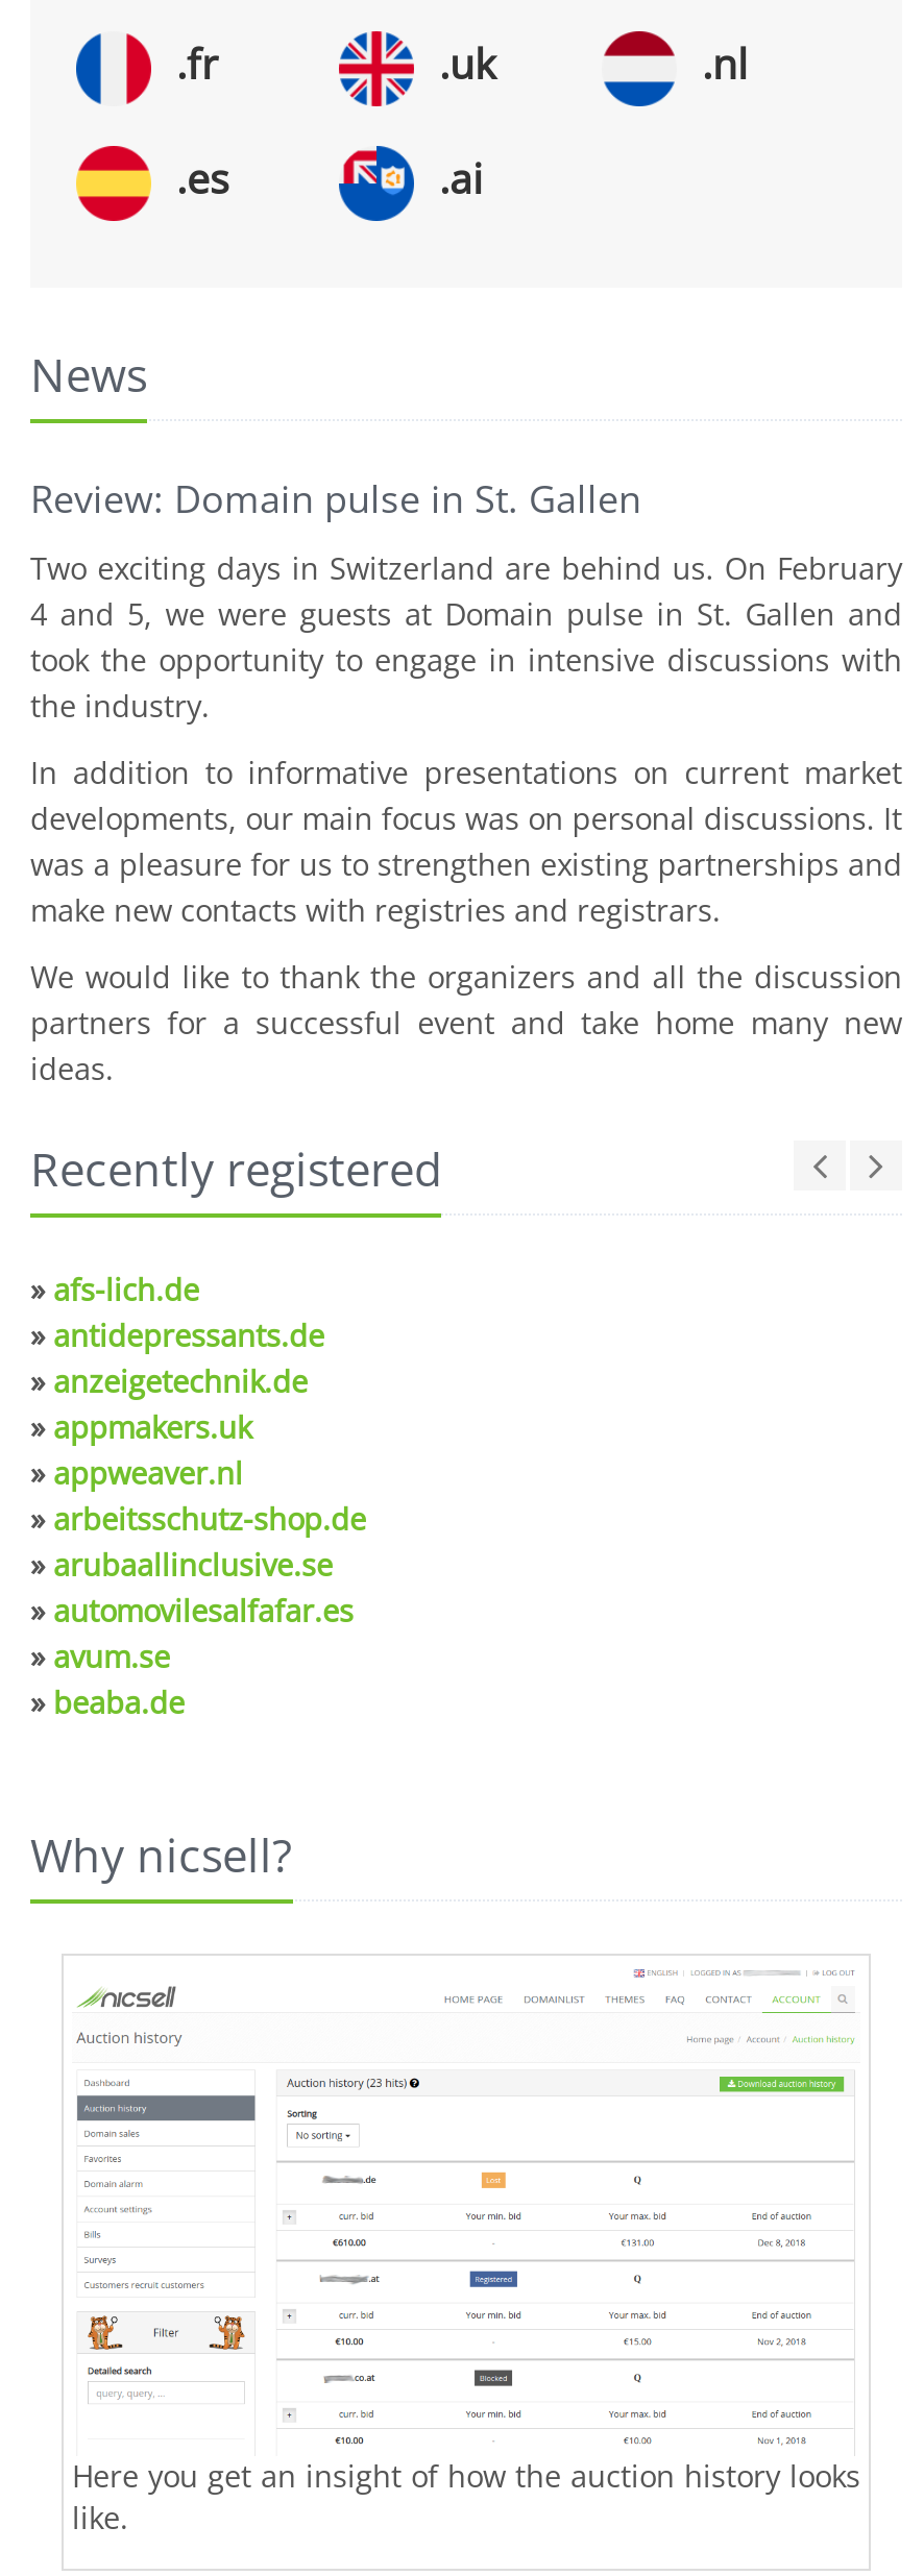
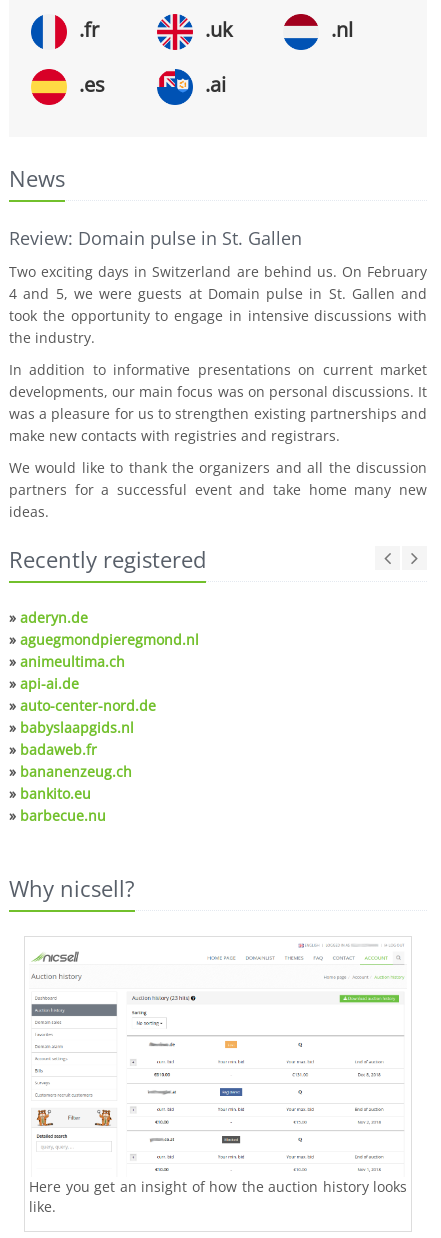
[30,1270,366,1723] » afs-lich.de | » antidepressants.de | » anzeigetechnik.de | » appmakers.uk | » appweaver.nl | » arbeitsschutz-shop.de | » arubaallinclusive.se | » automovilesalfafar.es | » avum.se | » beaba.de -> [9,608,199,825] » aderyn.de | » aguegmondpieregmond.nl | » animeultima.ch | » api-ai.de | » auto-center-nord.de | » babyslaapgids.nl | » badaweb.fr | » bananenzeug.ch | » bankito.eu | » barbecue.nu

